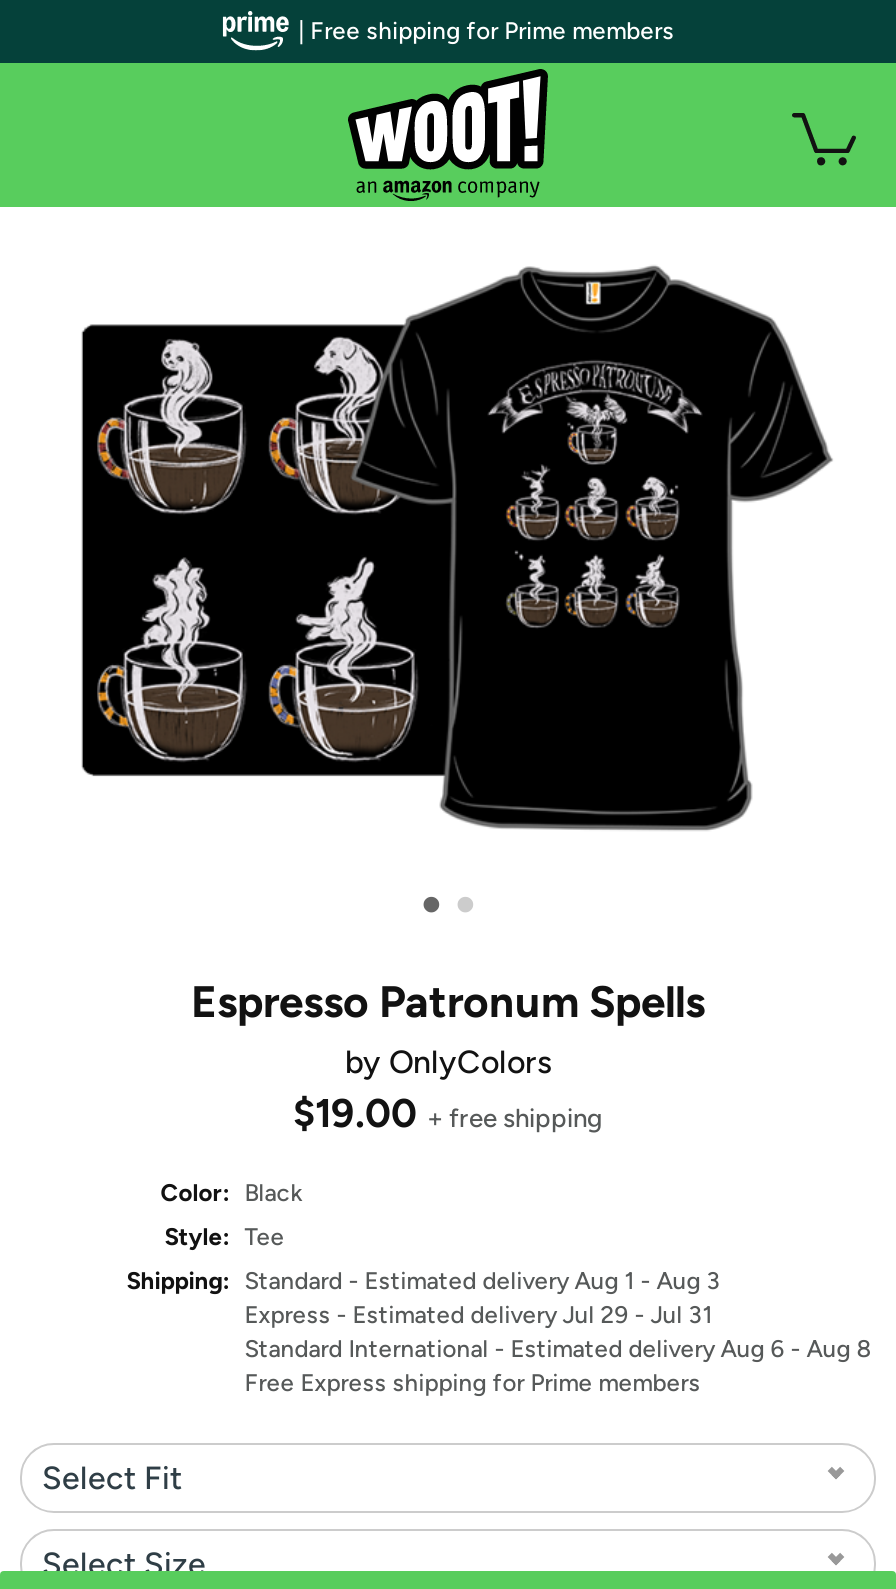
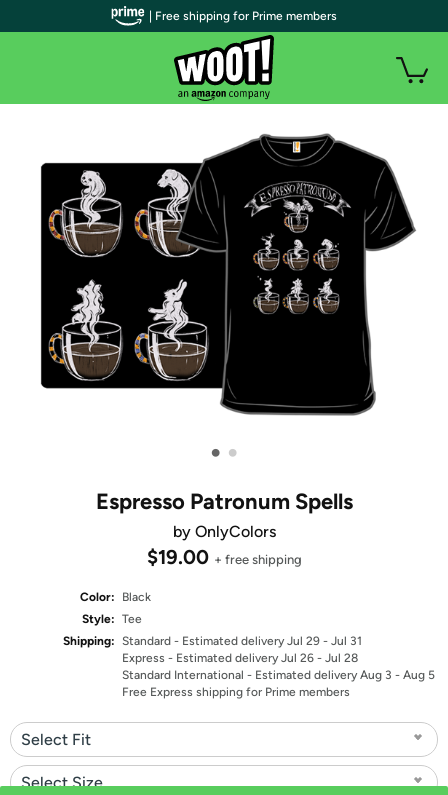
[126,1267,720,1295] Shipping: Standard - Estimated delivery Aug 1 - Aug 3 -> [63,634,362,648] Shipping: Standard - Estimated delivery Jul 29 - Jul 31
[244,1301,712,1329] Express - Estimated delivery Jul 29 - Jul 31 -> [122,651,358,665] Express - Estimated delivery Jul 26 - Jul 28
[244,1335,870,1363] Standard International - Estimated delivery Aug 6 - Aug 8 -> [122,668,435,682] Standard International - Estimated delivery Aug 3 - Aug 5

